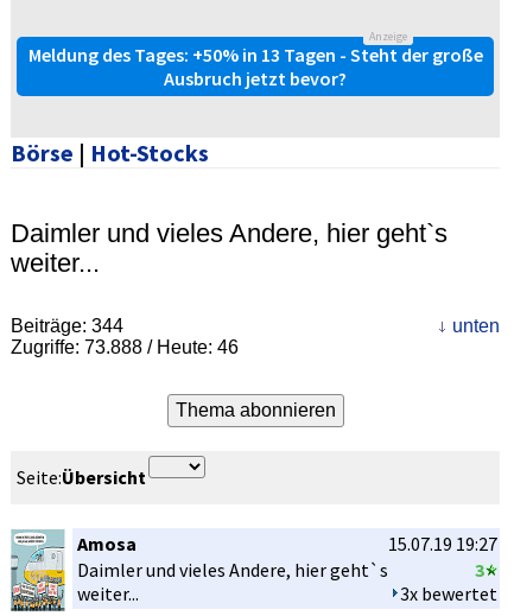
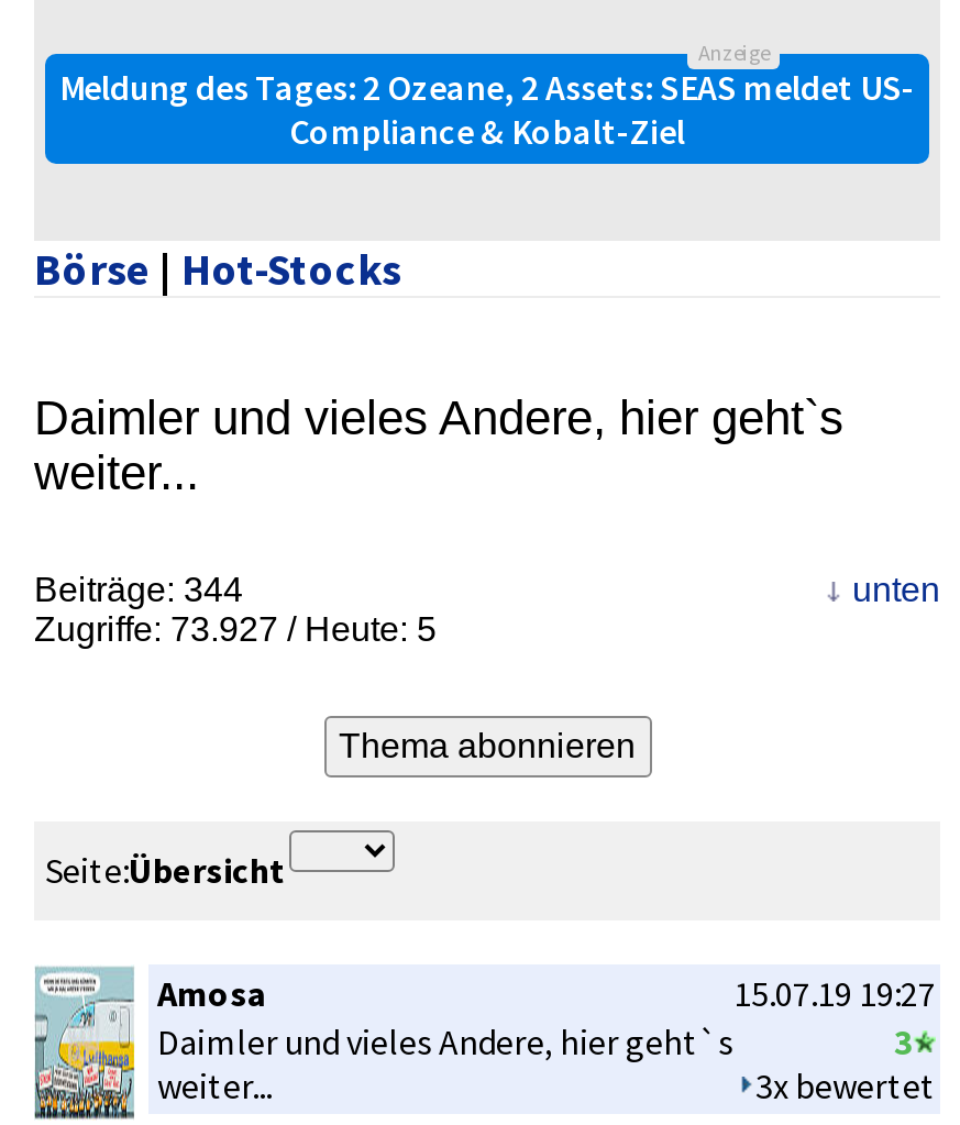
[28,42,483,90] Meldung des Tages: +50% in 13 Tagen - Steht der große | Ausbruch jetzt bevor? -> [59,64,915,152] Meldung des Tages: 2 Ozeane, 2 Assets: SEAS meldet US- | Compliance & Kobalt-Ziel
[11,337,239,357] Zugriffe: 73.888 / Heute: 46 -> [34,610,437,647] Zugriffe: 73.927 / Heute: 5

